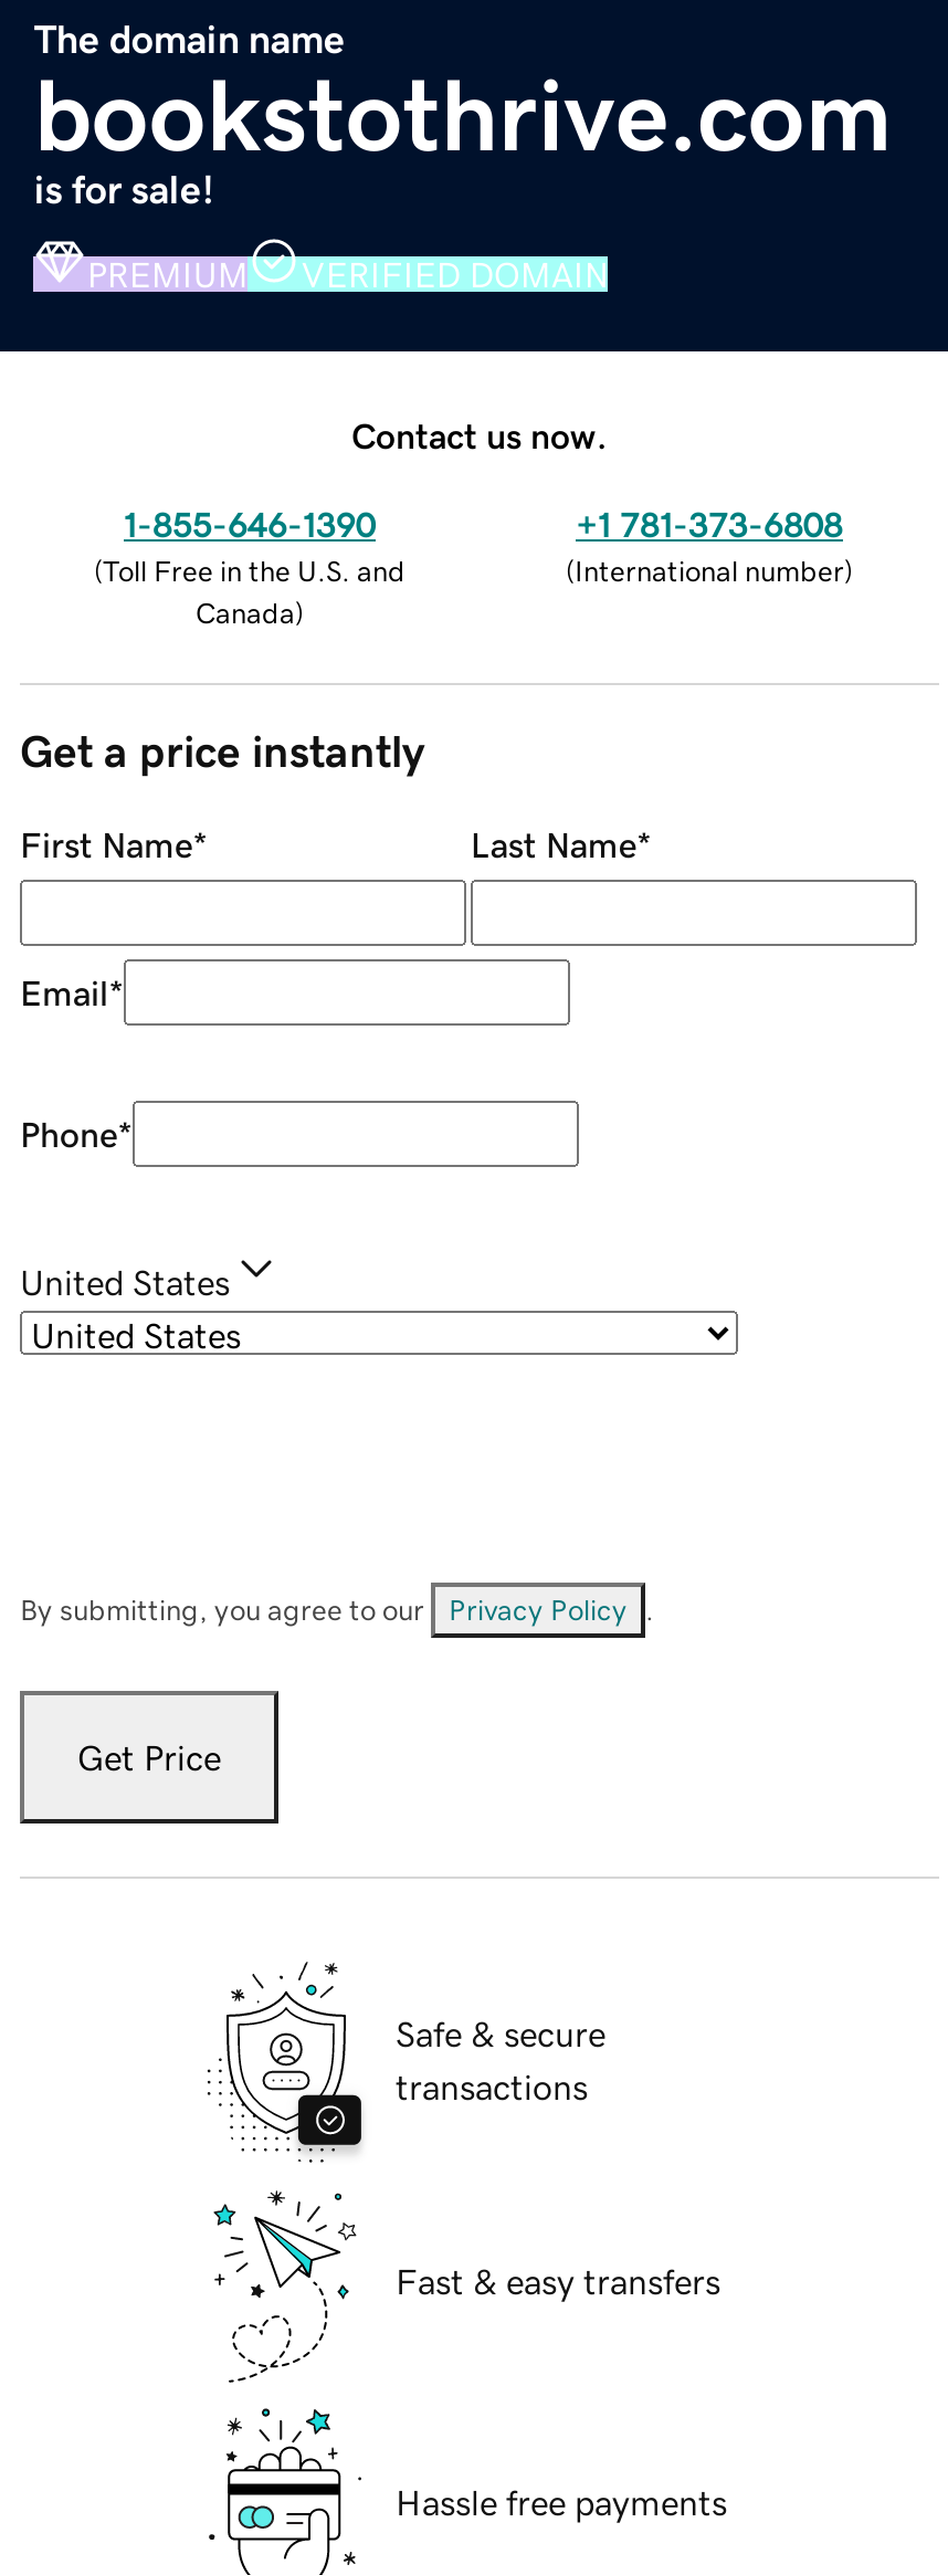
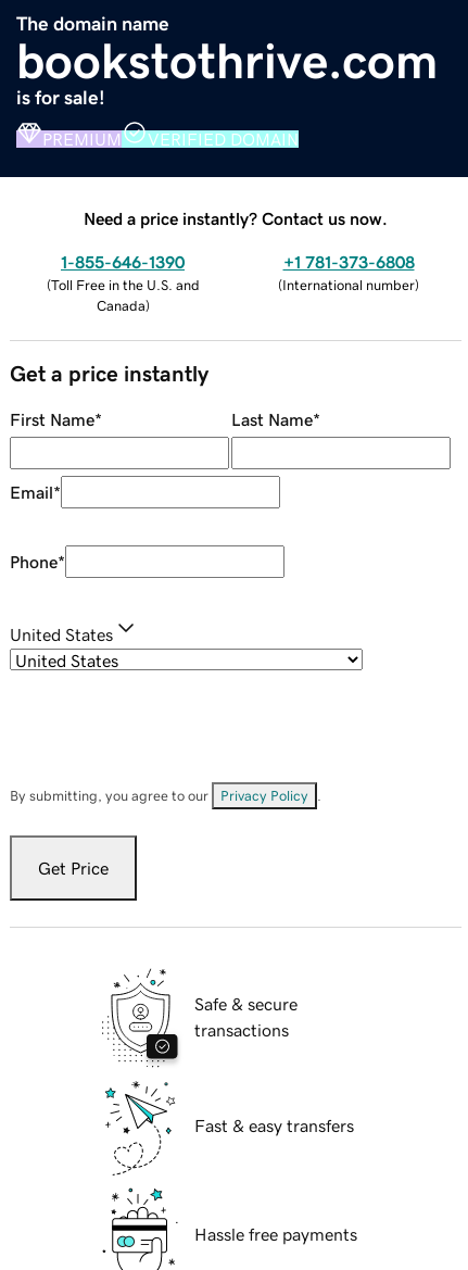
[351,417,608,452] Contact us now. -> [84,209,388,227] Need a price instantly? Contact us now.

